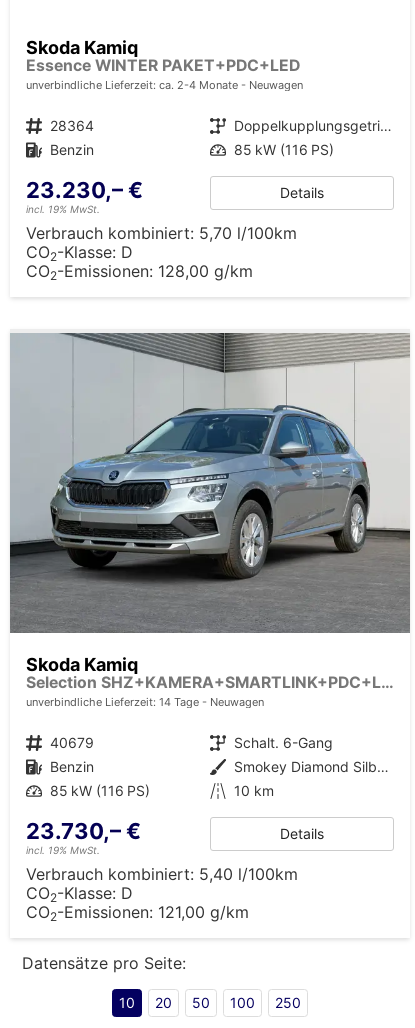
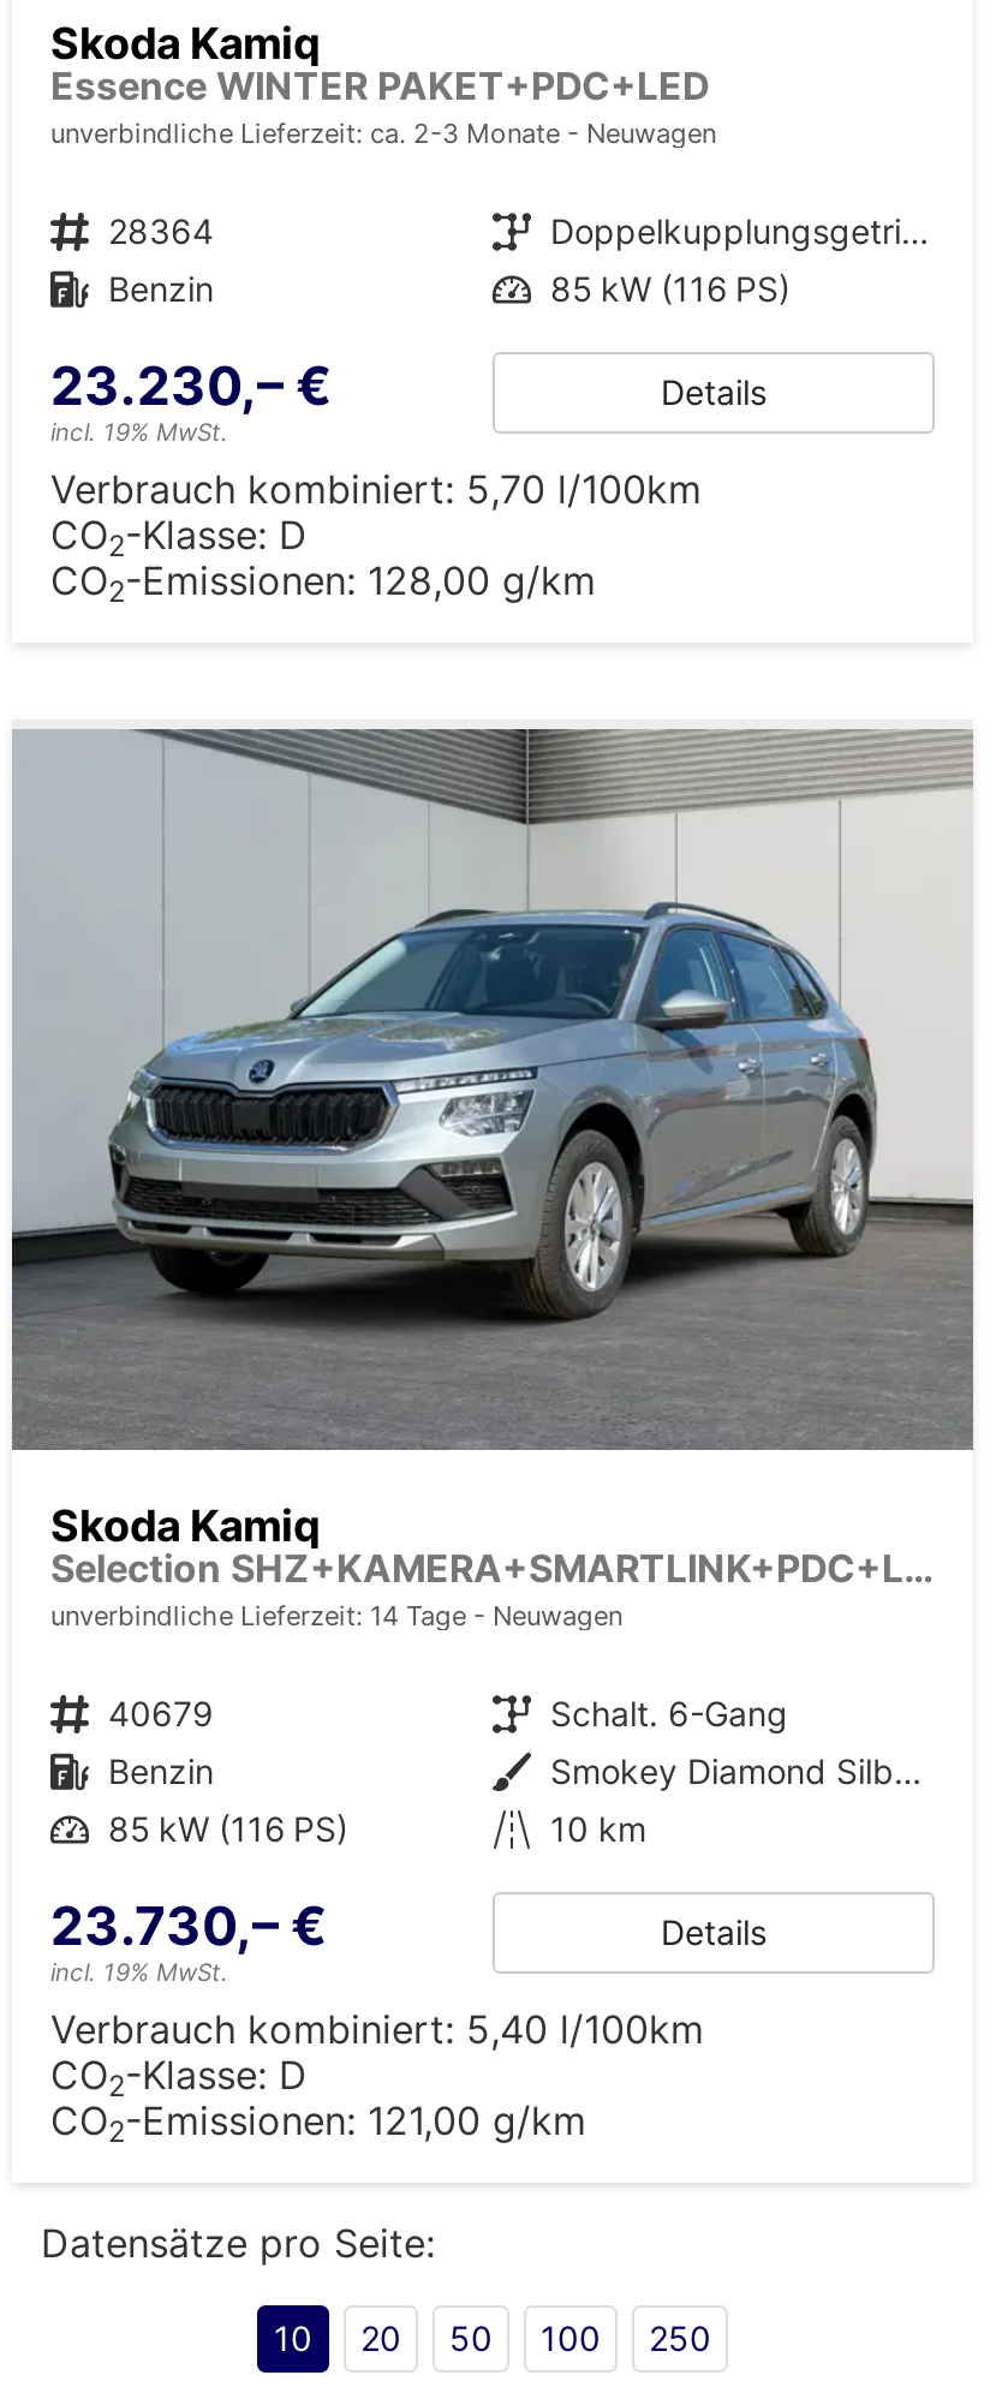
[26,78,303,92] unverbindliche Lieferzeit: ca. 2-4 Monate Neuwagen -> [50,116,716,149] unverbindliche Lieferzeit: ca. 2-3 Monate Neuwagen

